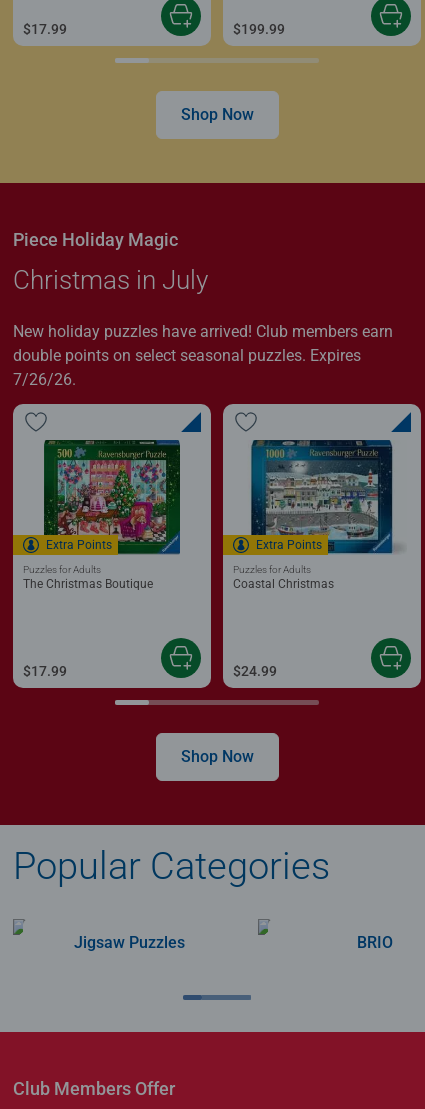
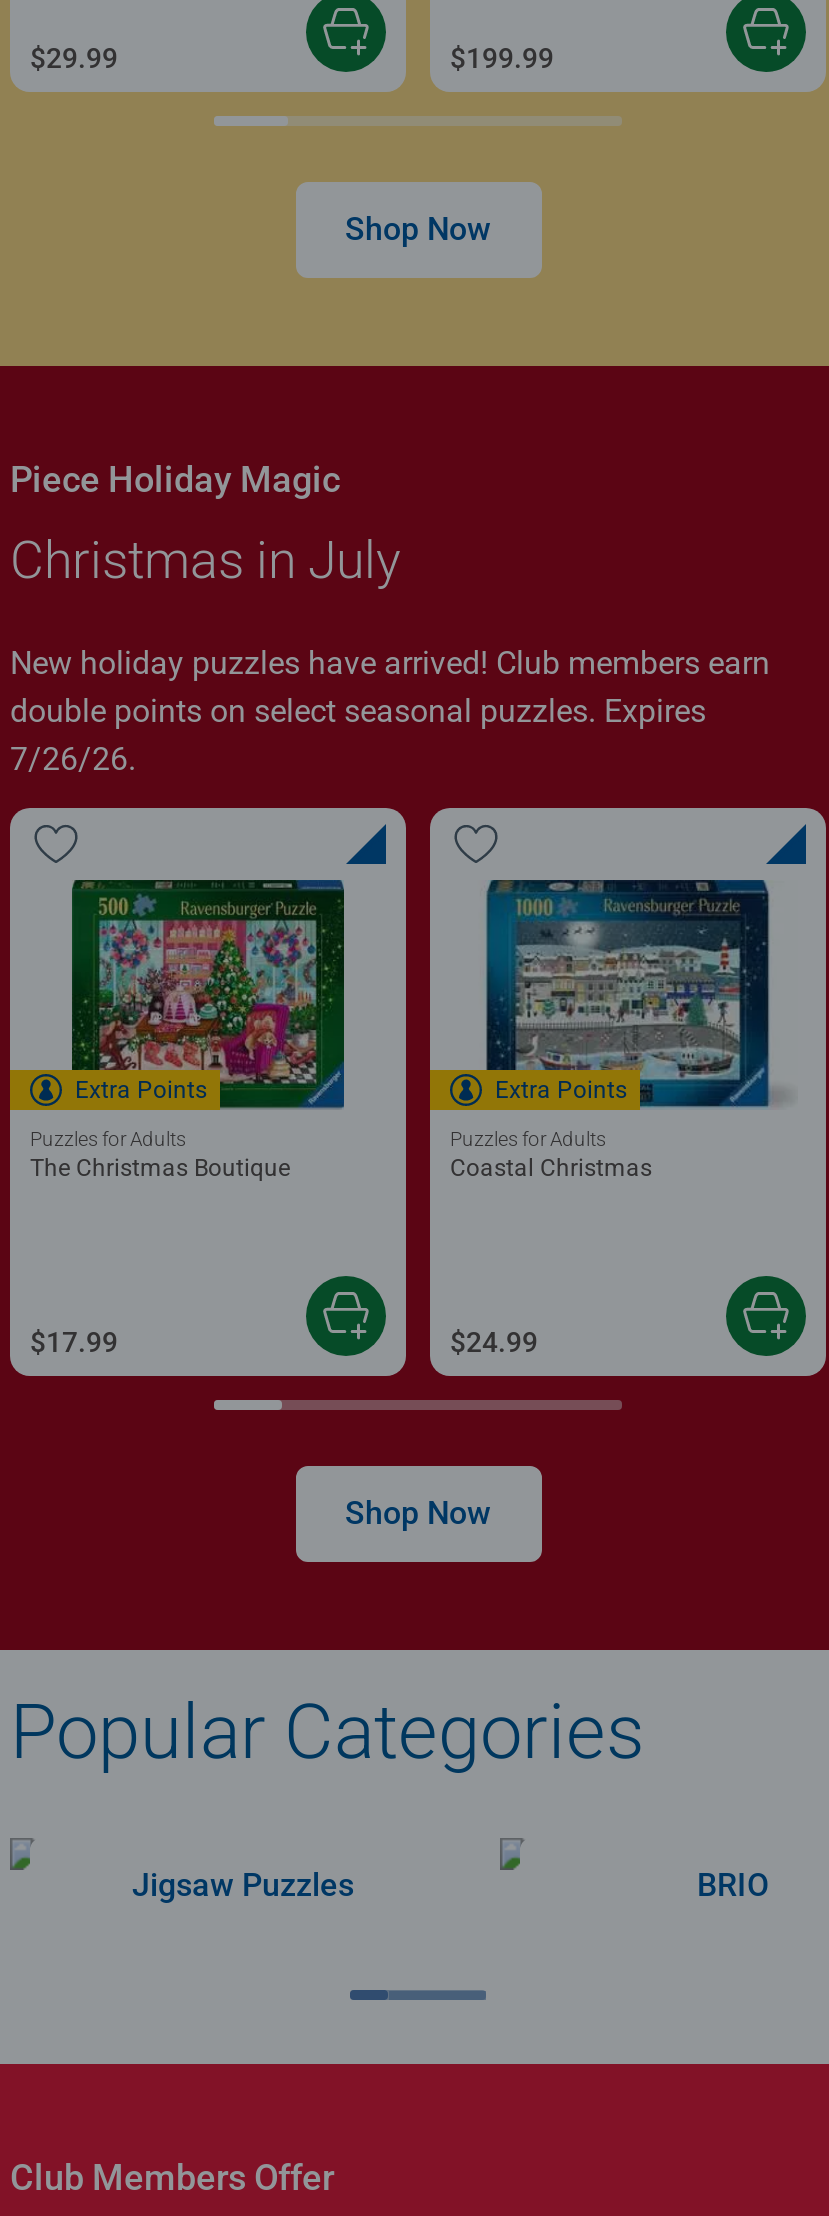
[23,21,67,37] $17.99 -> [30,43,118,75] $29.99

